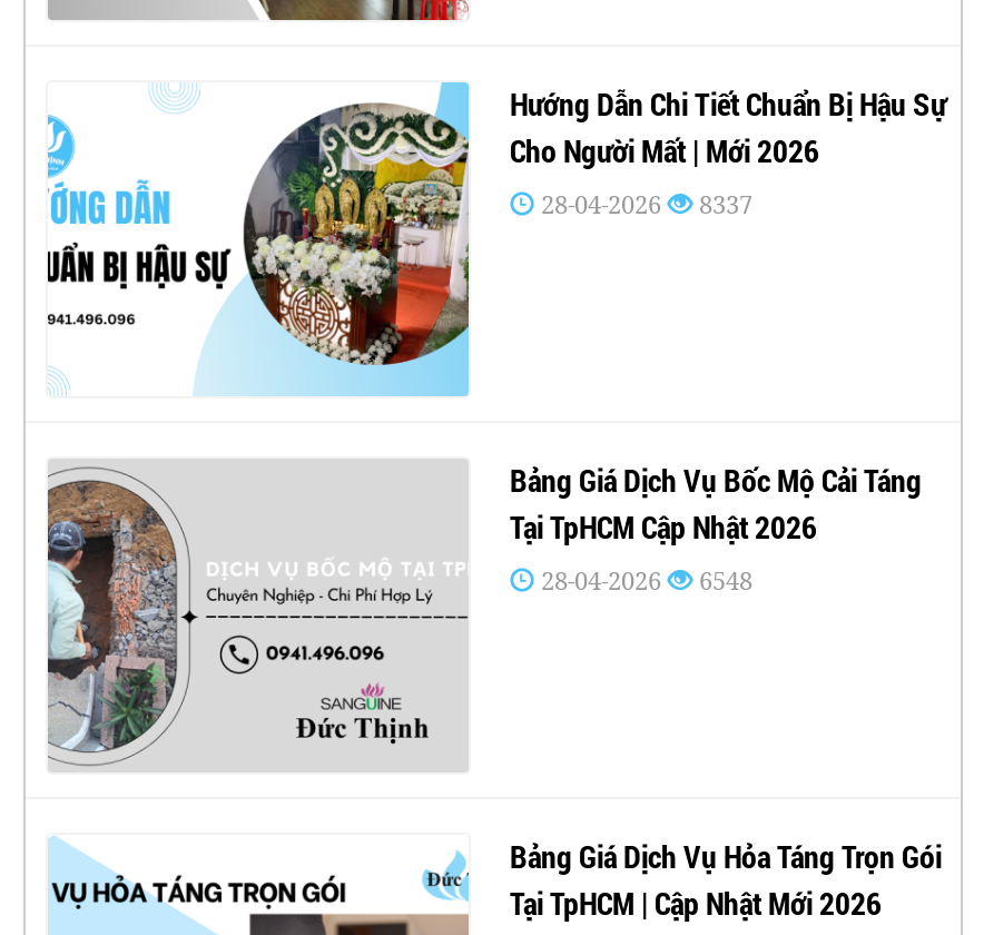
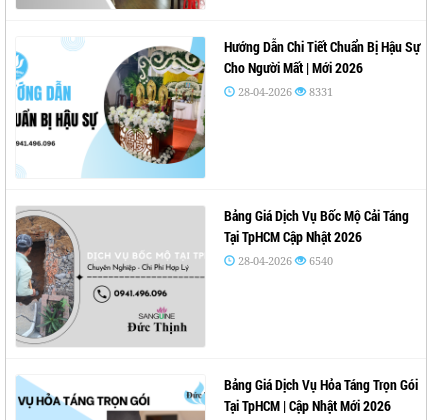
[534,186,752,220] 28-04-2026 8337 -> [234,84,332,99] 28-04-2026 8331
[534,563,752,596] 28-04-2026 6548 -> [234,253,332,268] 28-04-2026 6540

